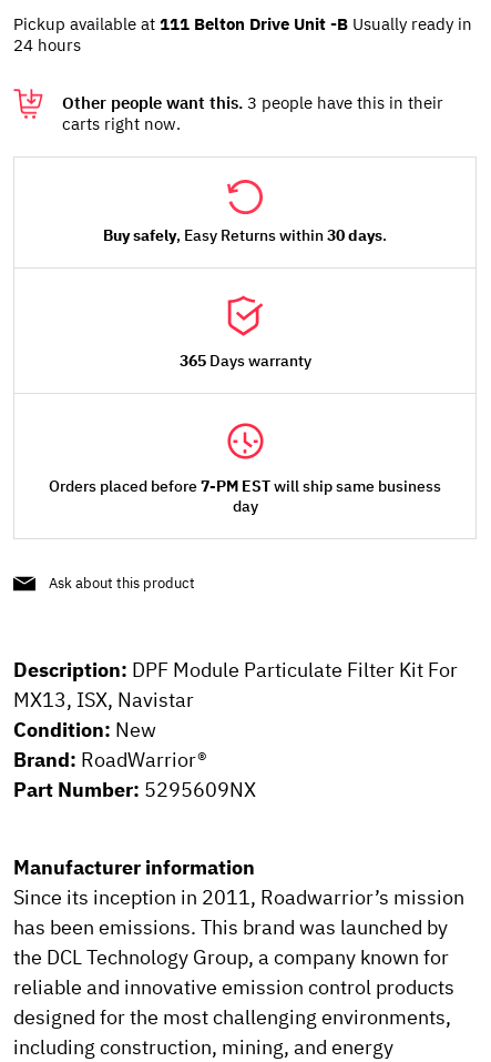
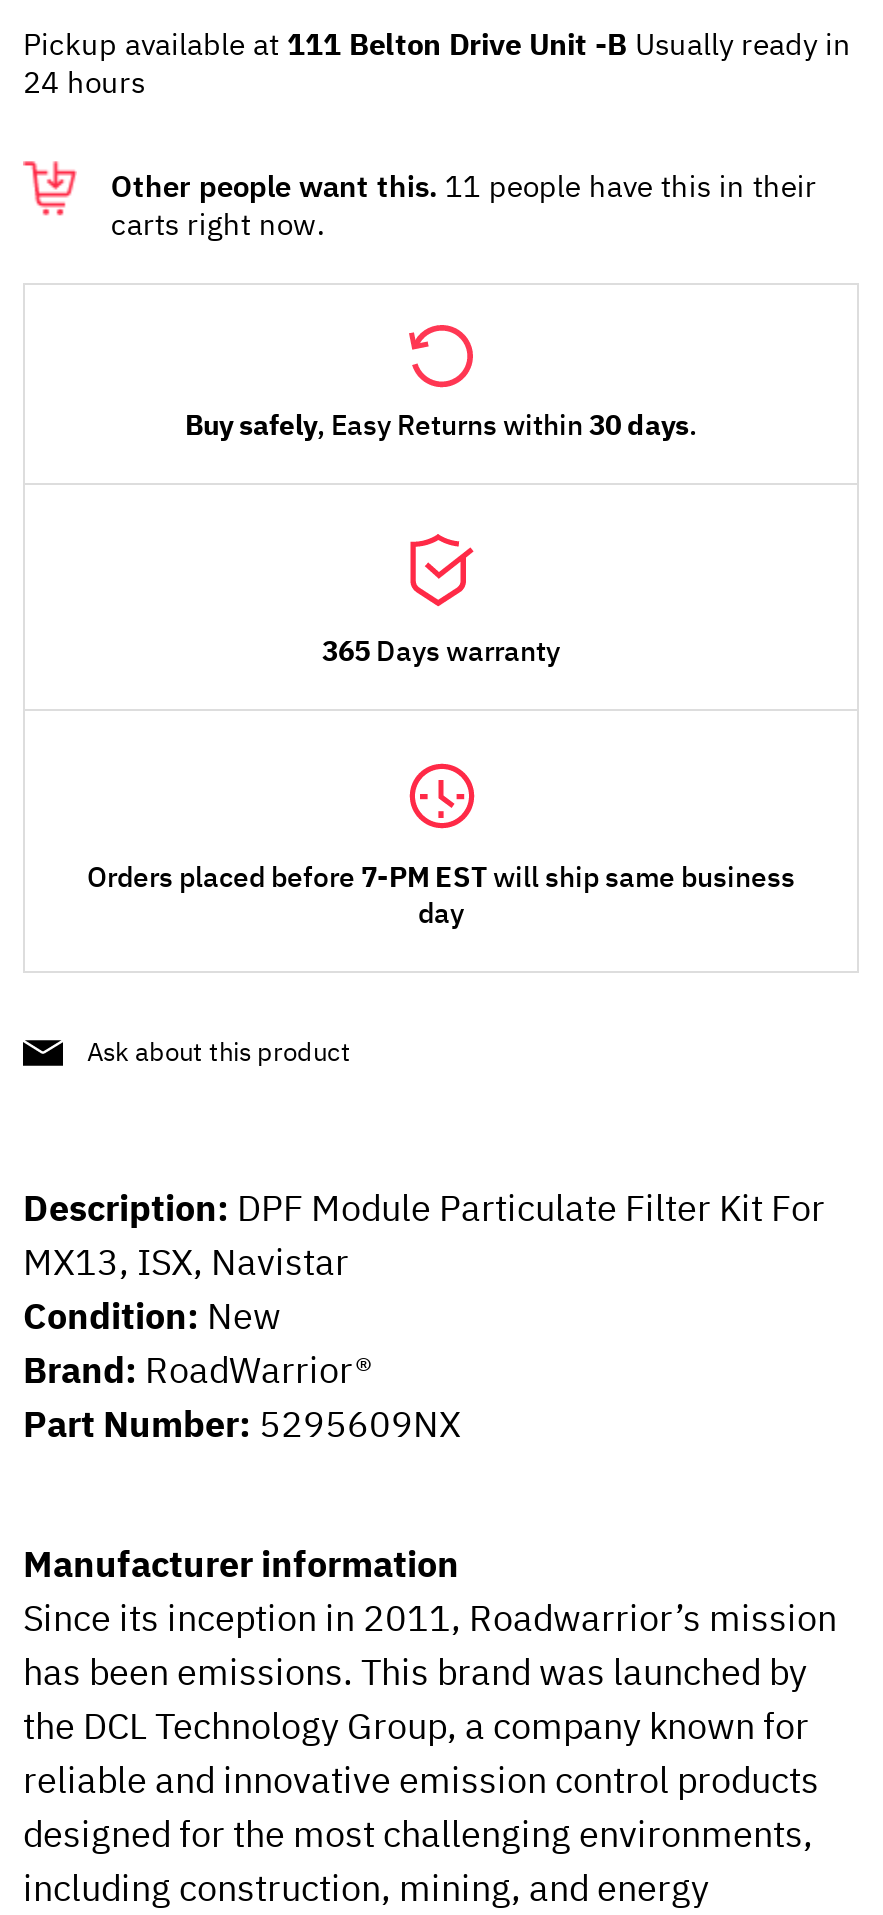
[63,92,444,113] Other people want this. 3 people have this in their -> [111,167,817,205] Other people want this. 11 people have this in their

